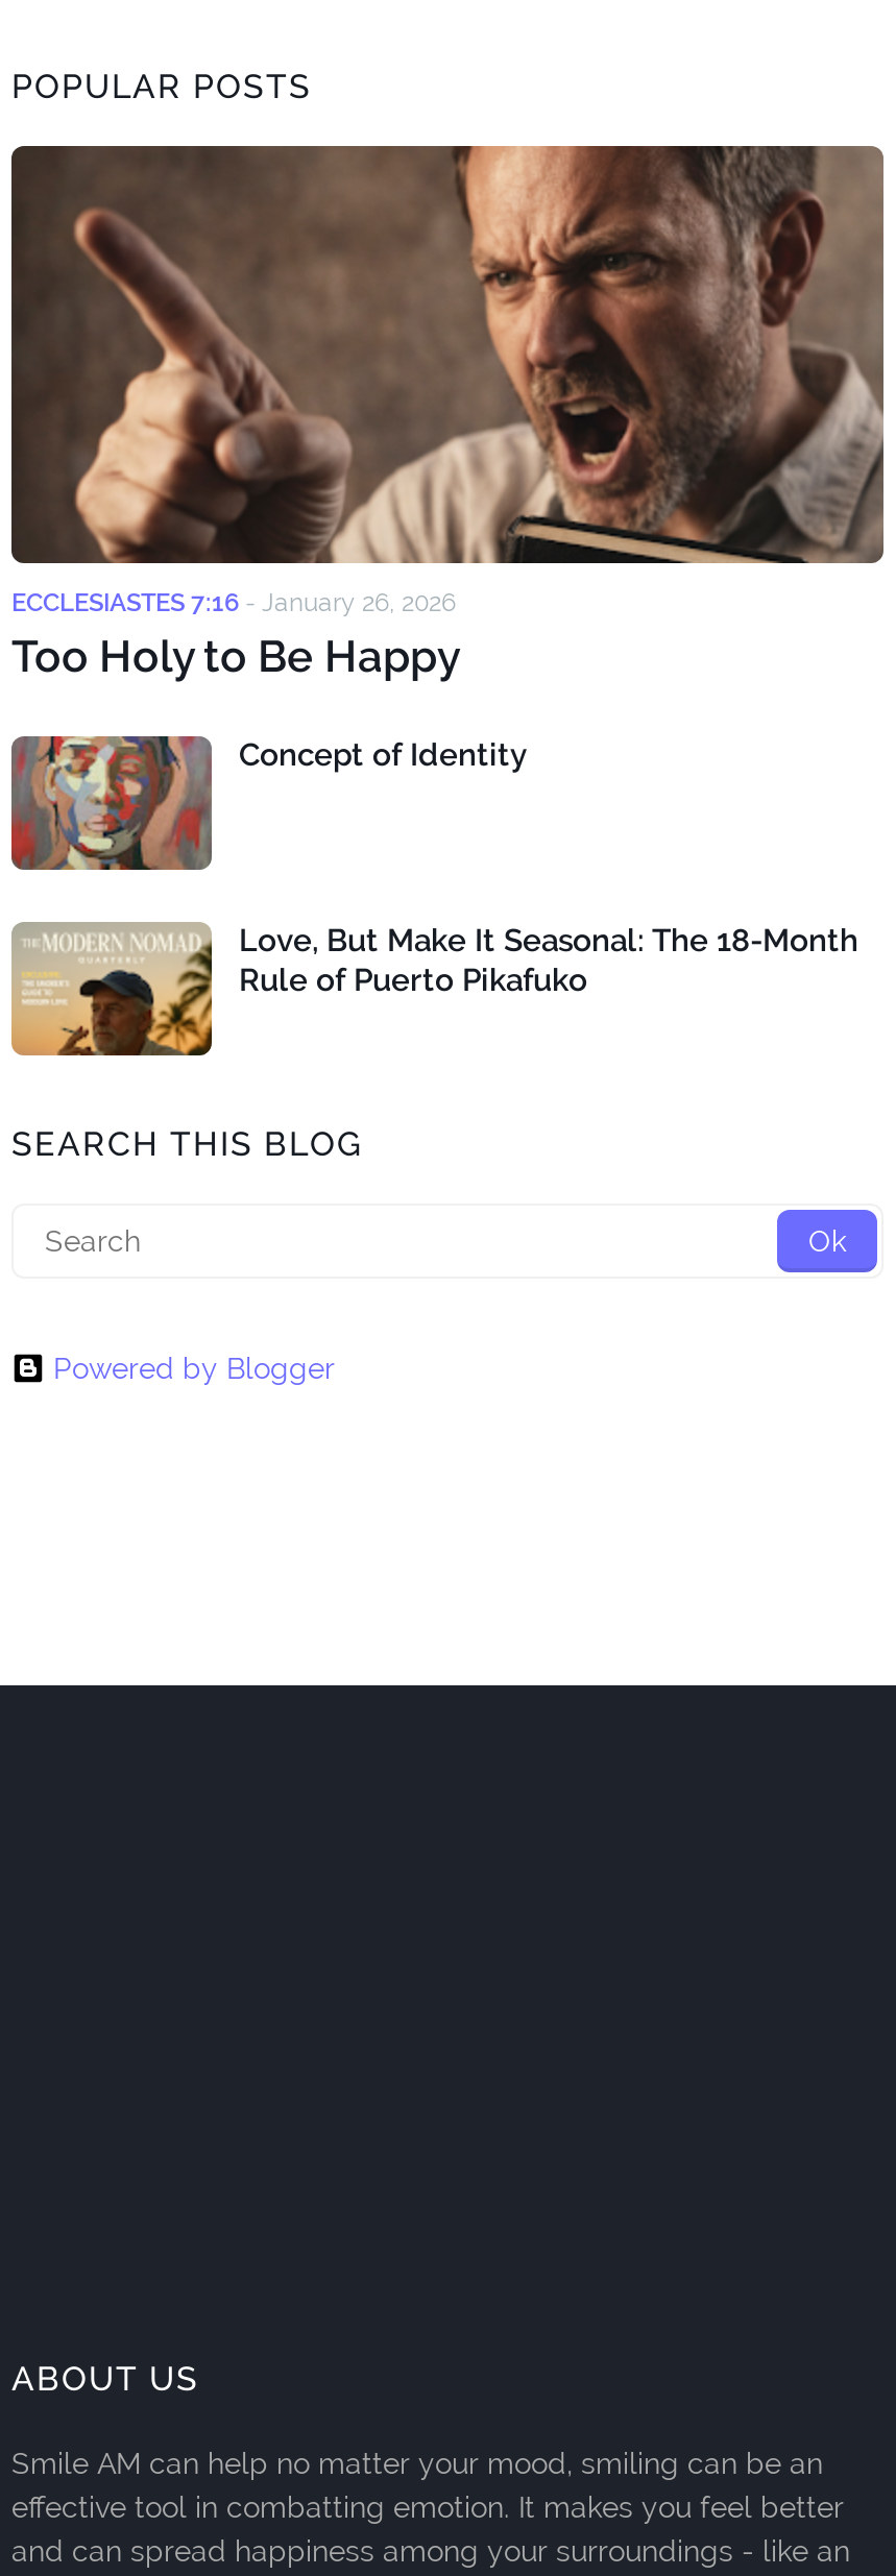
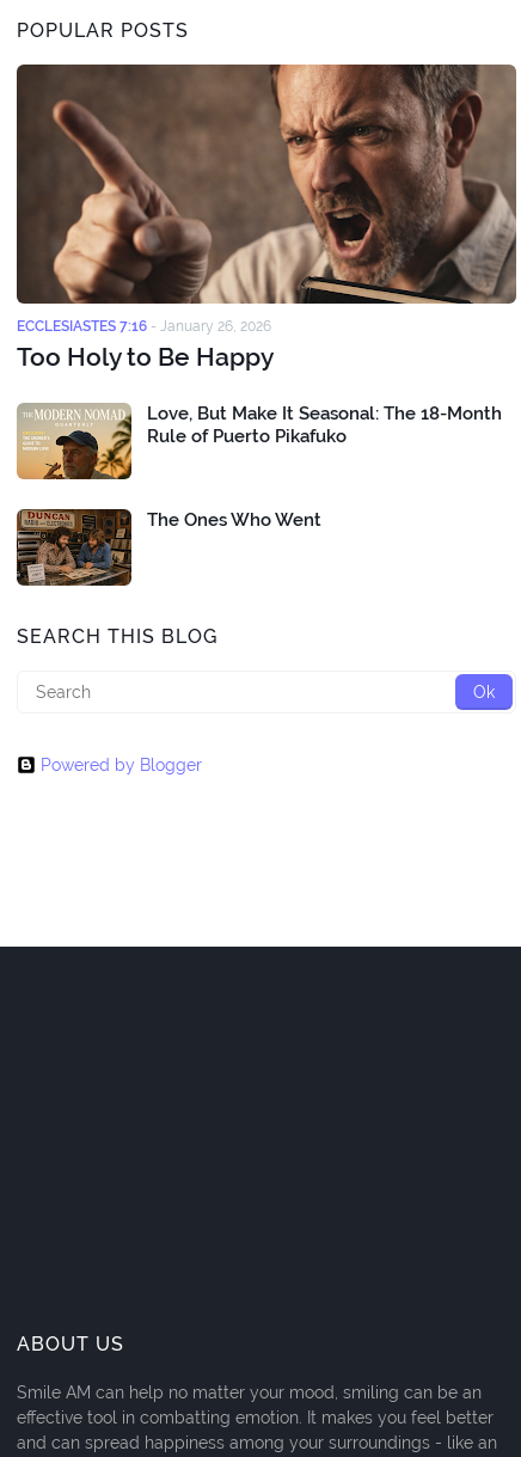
[9,734,527,872] [image] | Concept of Identity -> none
moved [9,921,858,1058] -> [16,402,502,480]: [image] | Love, But Make It Seasonal: The 18-Month | Rule of Puerto Pikafuko
none -> [16,509,321,587] [image] | The Ones Who Went

